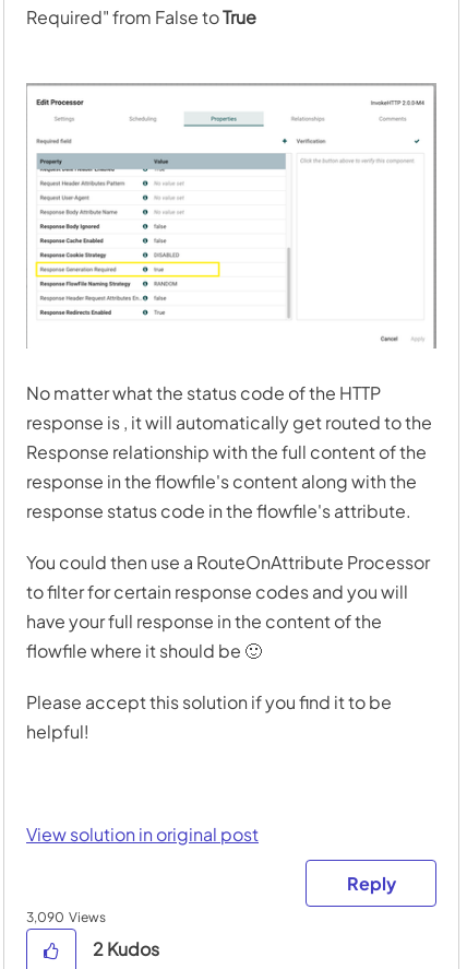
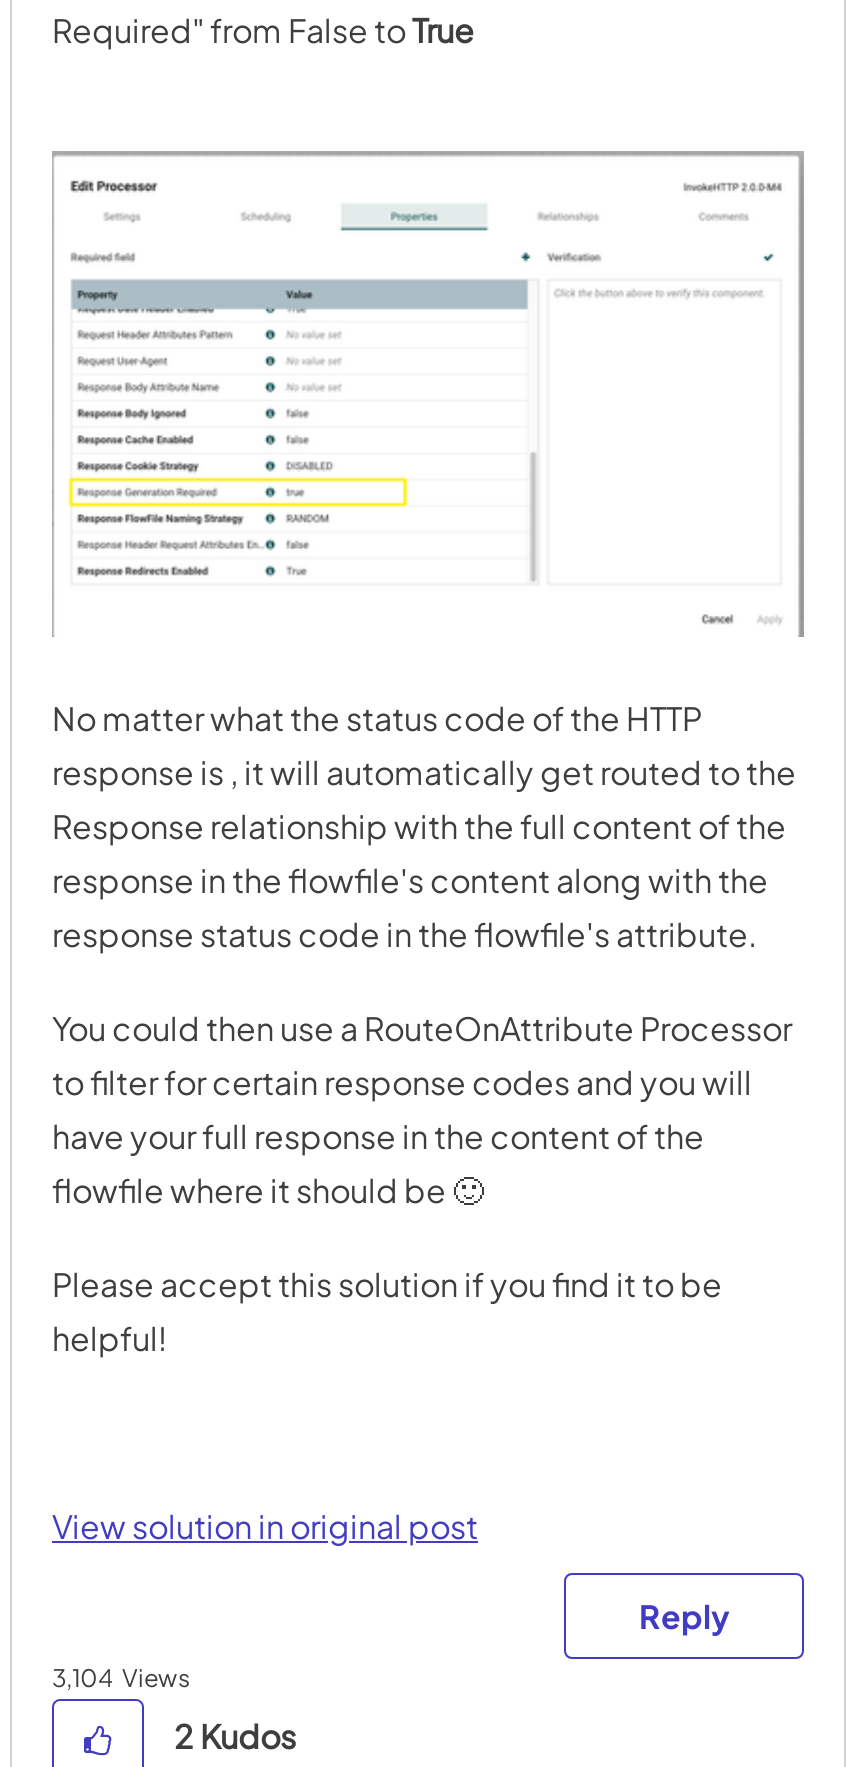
[26,909,67,925] 3,090 -> [52,1662,118,1692] 3,104

